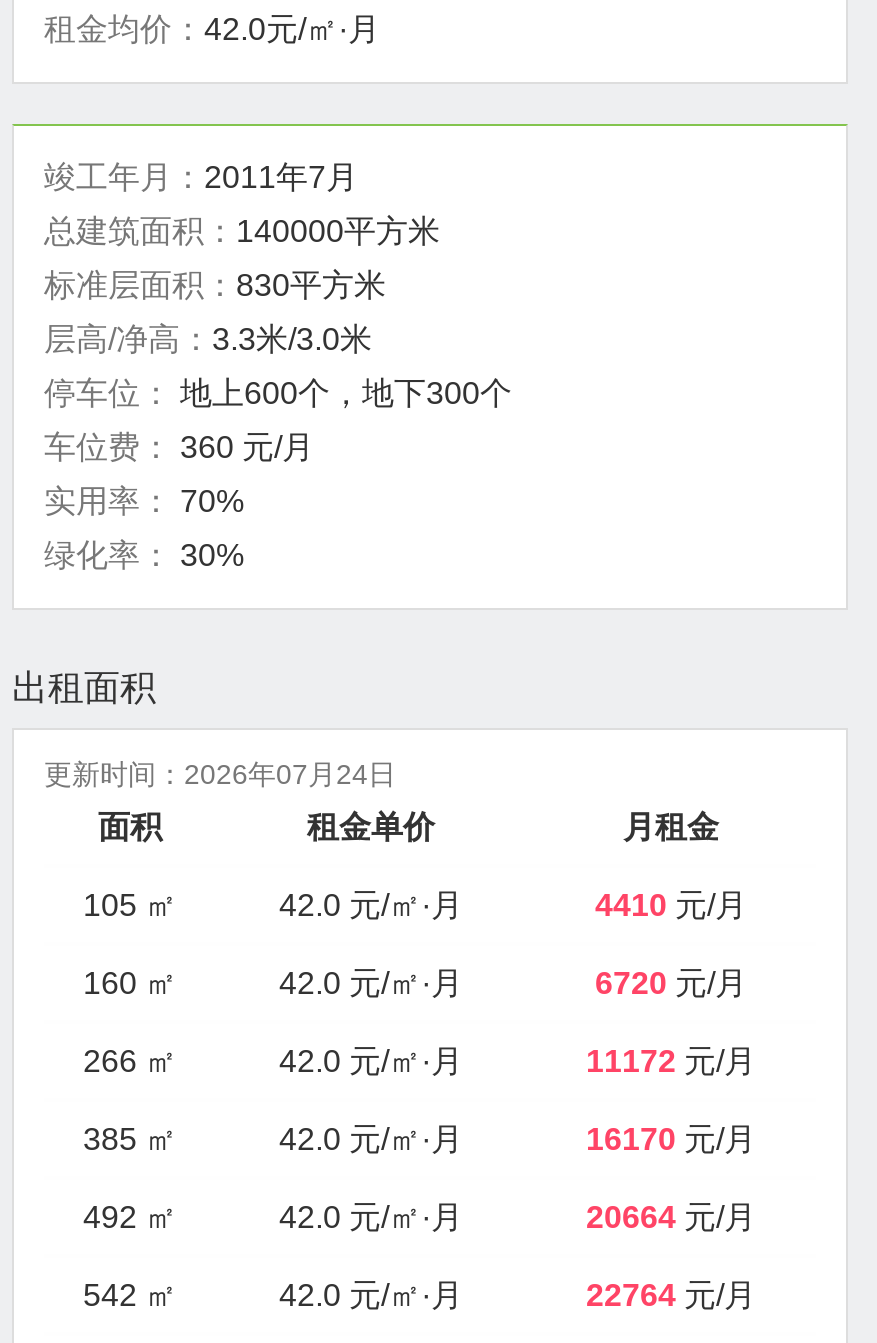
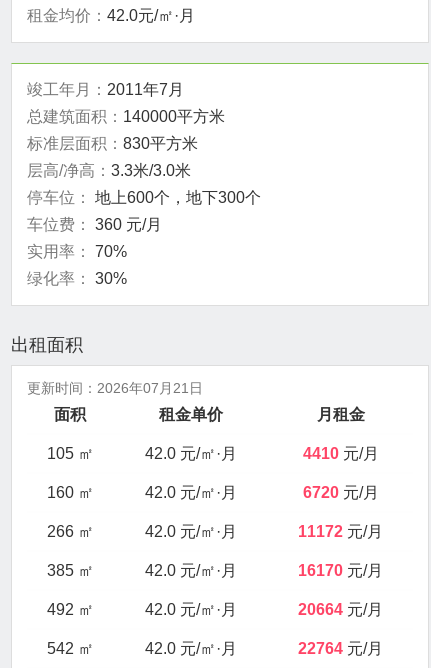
[44,758,396,790] 更新时间：2026年07月24日 -> [27,380,203,396] 更新时间：2026年07月21日

